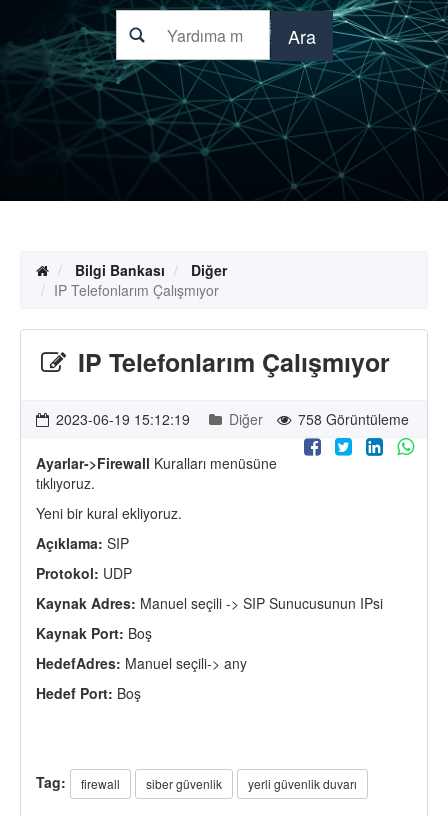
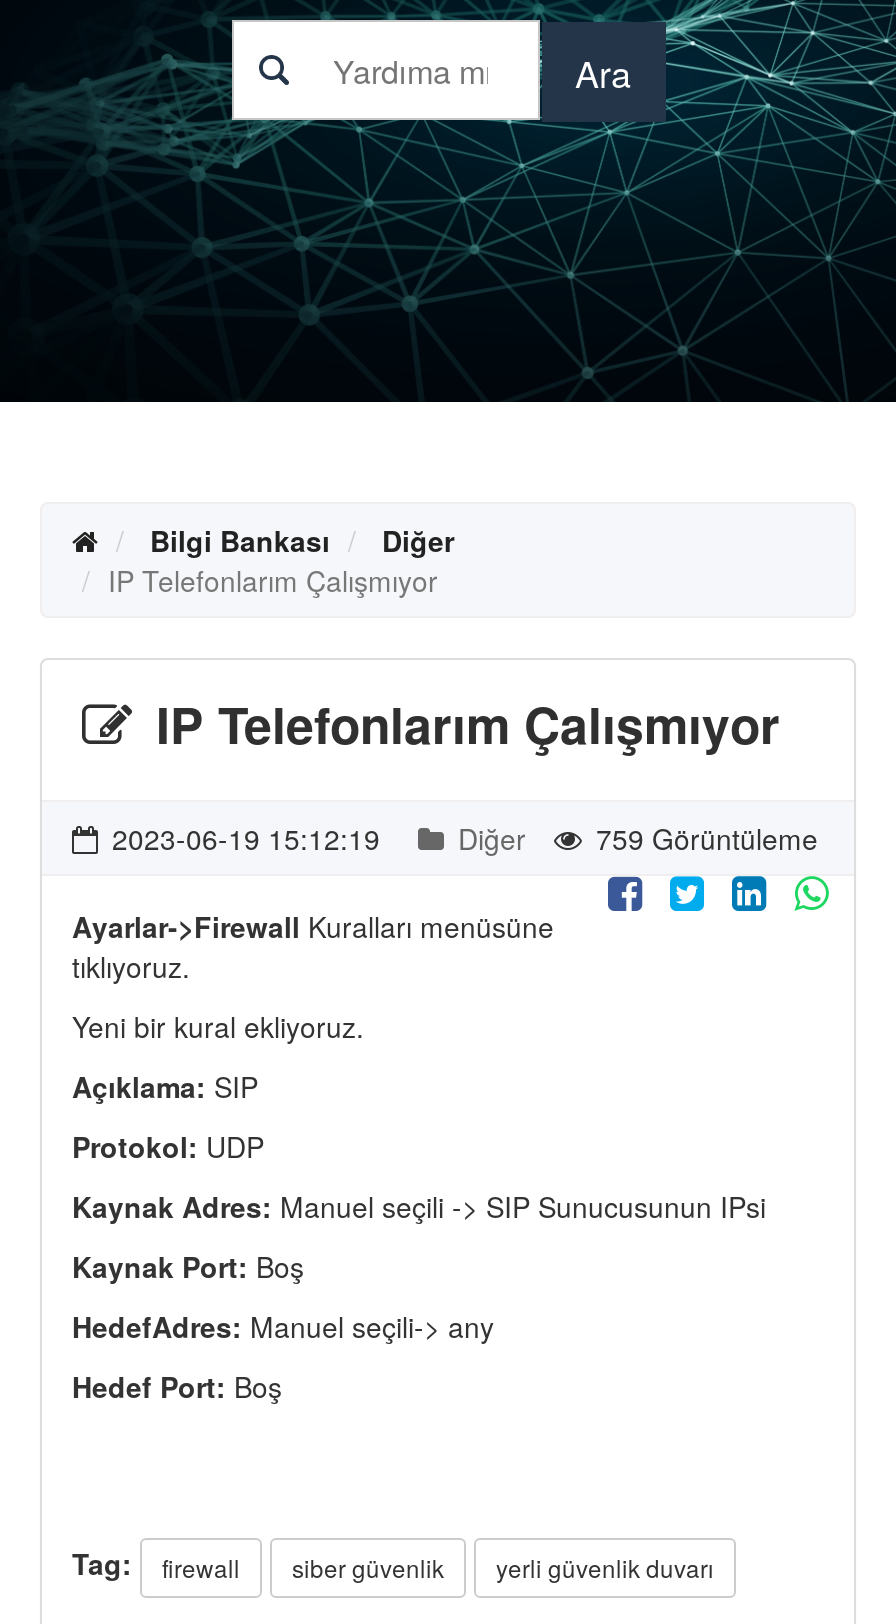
[52,409,409,429] 2023-06-19 15:12:19 Diğer 758 Görüntüleme -> [104,819,818,859] 2023-06-19 15:12:19 Diğer 759 Görüntüleme

